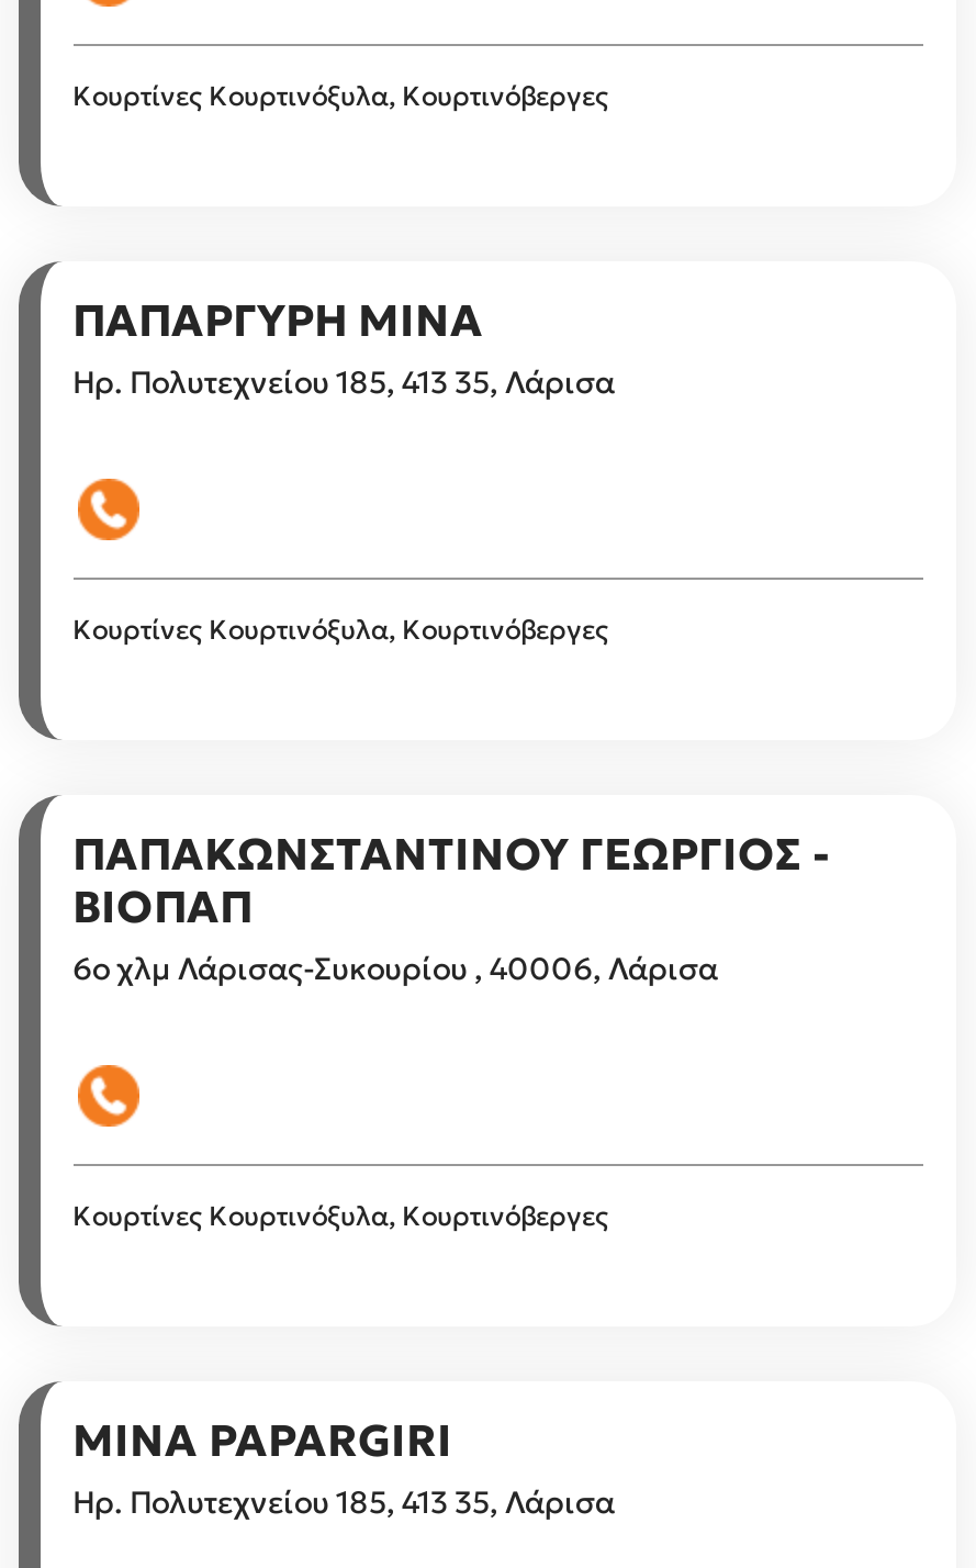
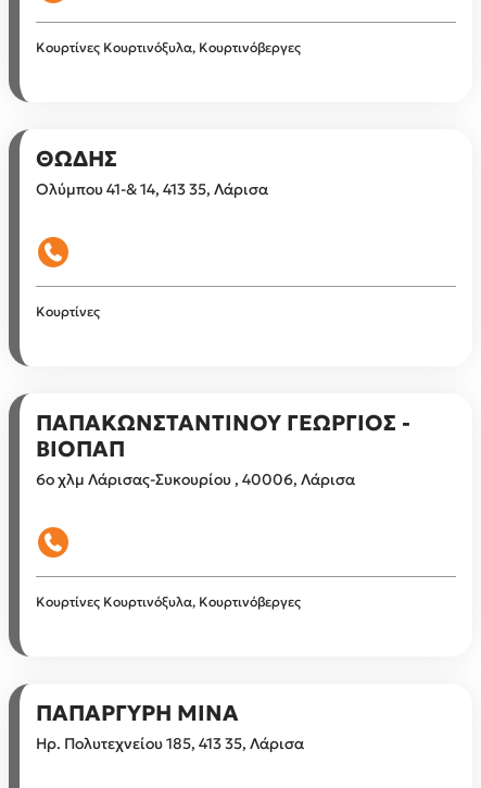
moved [72,292,483,349] -> [35,699,238,727]: ΠΑΠΑΡΓΥΡΗ ΜΙΝΑ
[72,362,615,402] Ηρ. Πολυτεχνείου 185, 413 35, Λάρισα -> [35,145,268,199] ΘΩΔΗΣ | Ολύμπου 41-& 14, 413 35, Λάρισα
[72,613,608,646] Κουρτίνες Κουρτινόξυλα, Κουρτινόβεργες -> [35,303,99,320] Κουρτίνες
[72,1412,452,1469] MINA PAPARGIRI -> none

